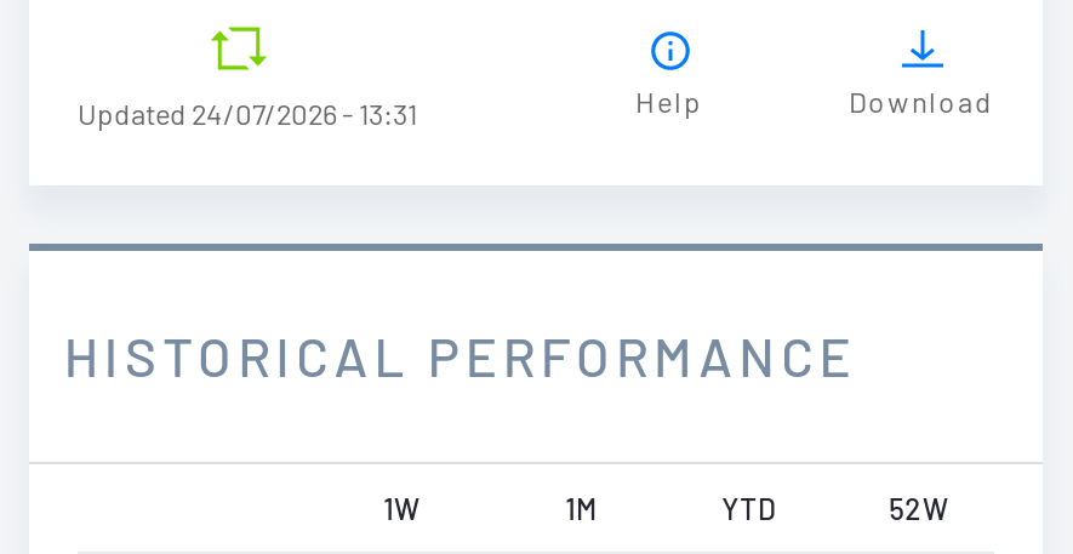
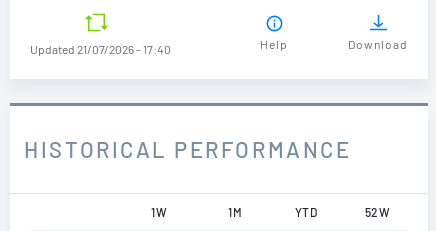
[78,96,417,130] Updated 24/07/2026 - 13:31 -> [30,42,171,56] Updated 21/07/2026 - 17:40

